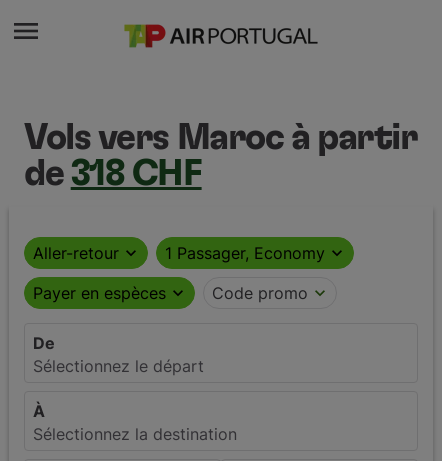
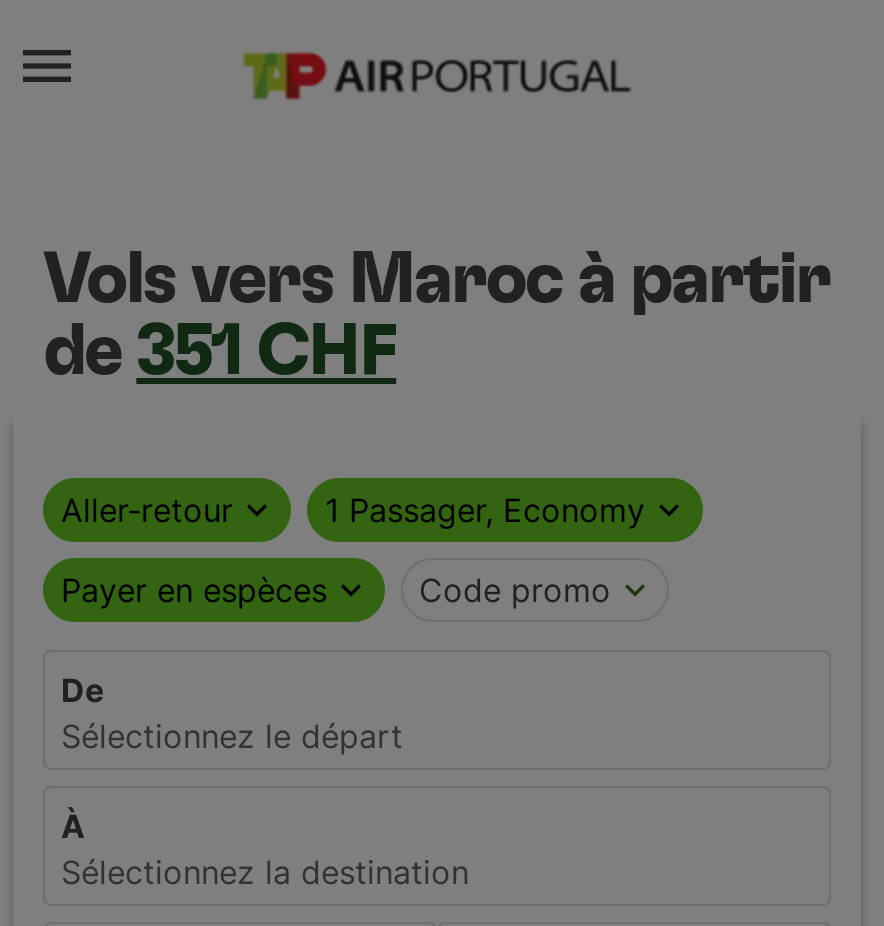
[24,156,202,192] de 318 CHF -> [43,316,396,388] de 351 CHF

